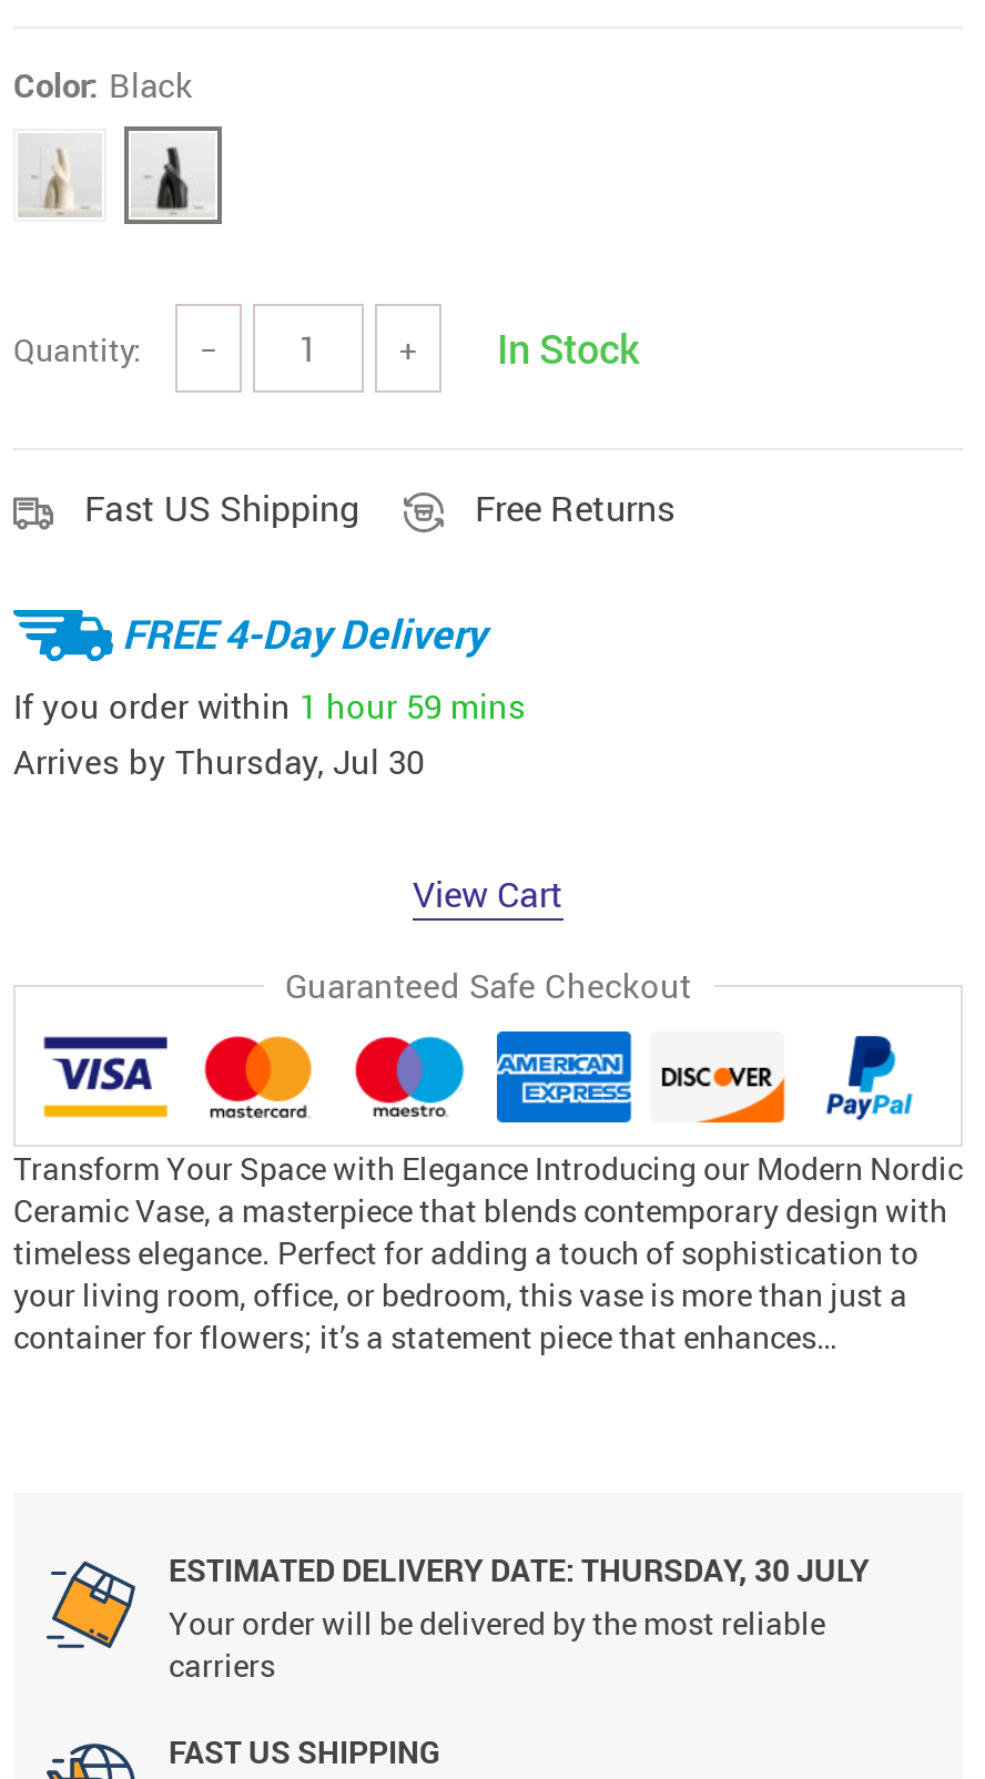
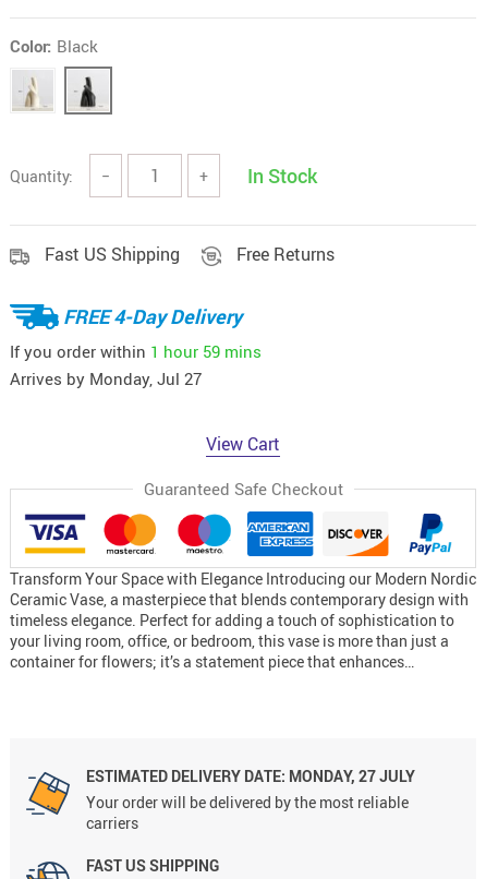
[13,739,424,783] Arrives by Thursday, Jul 30 -> [10,368,202,389] Arrives by Monday, Jul 27
[169,1549,870,1591] ESTIMATED DELIVERY DATE: THURSDAY, 30 JULY -> [86,766,415,786] ESTIMATED DELIVERY DATE: MONDAY, 27 JULY

